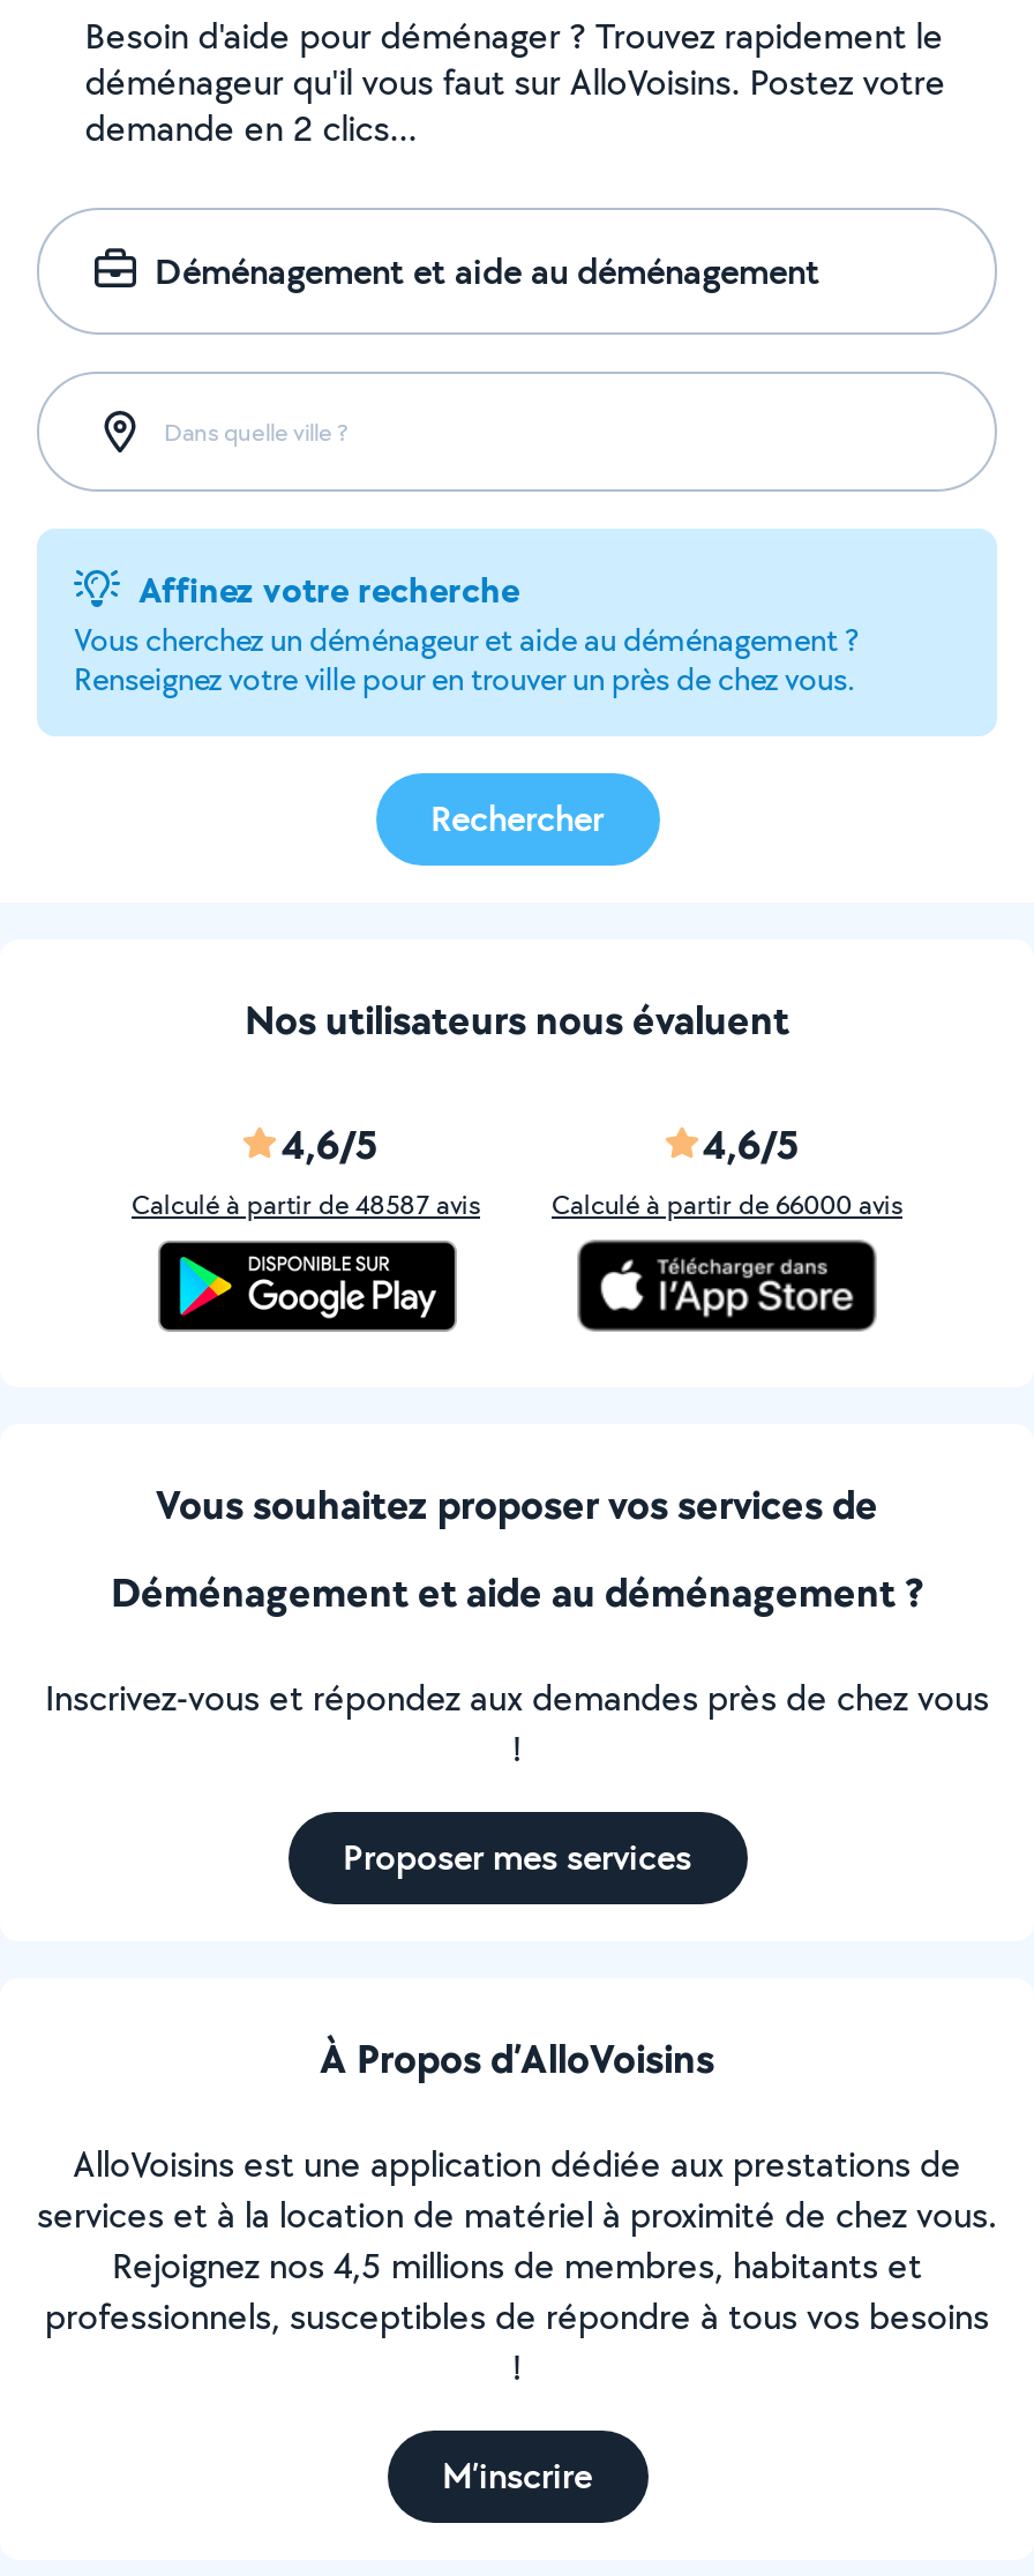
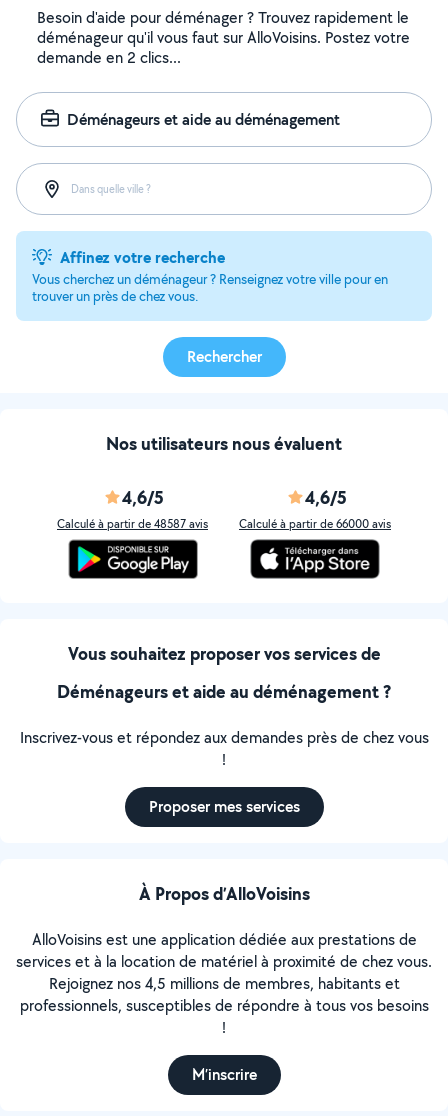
[155,246,819,294] Déménagement et aide au déménagement -> [67,108,340,129] Déménageurs et aide au déménagement
[74,619,859,699] Vous cherchez un déménageur et aide au déménagement ? | Renseignez votre ville pour en trouver un près de chez vous. -> [32,270,388,305] Vous cherchez un déménageur ? Renseignez votre ville pour en | trouver un près de chez vous.
[111,1563,923,1620] Déménagement et aide au déménagement ? -> [57,679,391,704] Déménageurs et aide au déménagement ?

